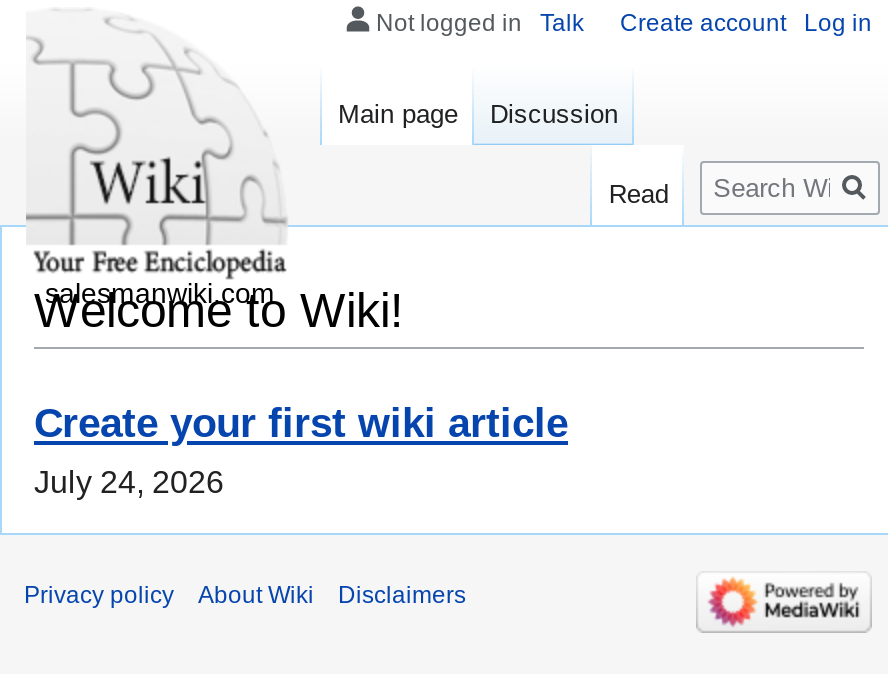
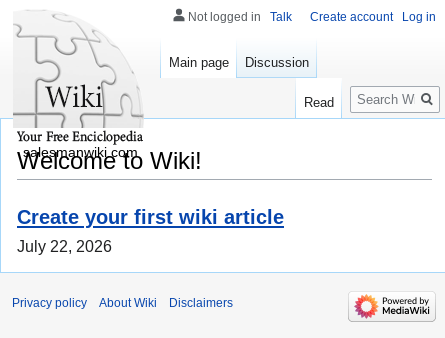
[34,466,224,500] July 24, 2026 -> [17,238,112,255] July 22, 2026

